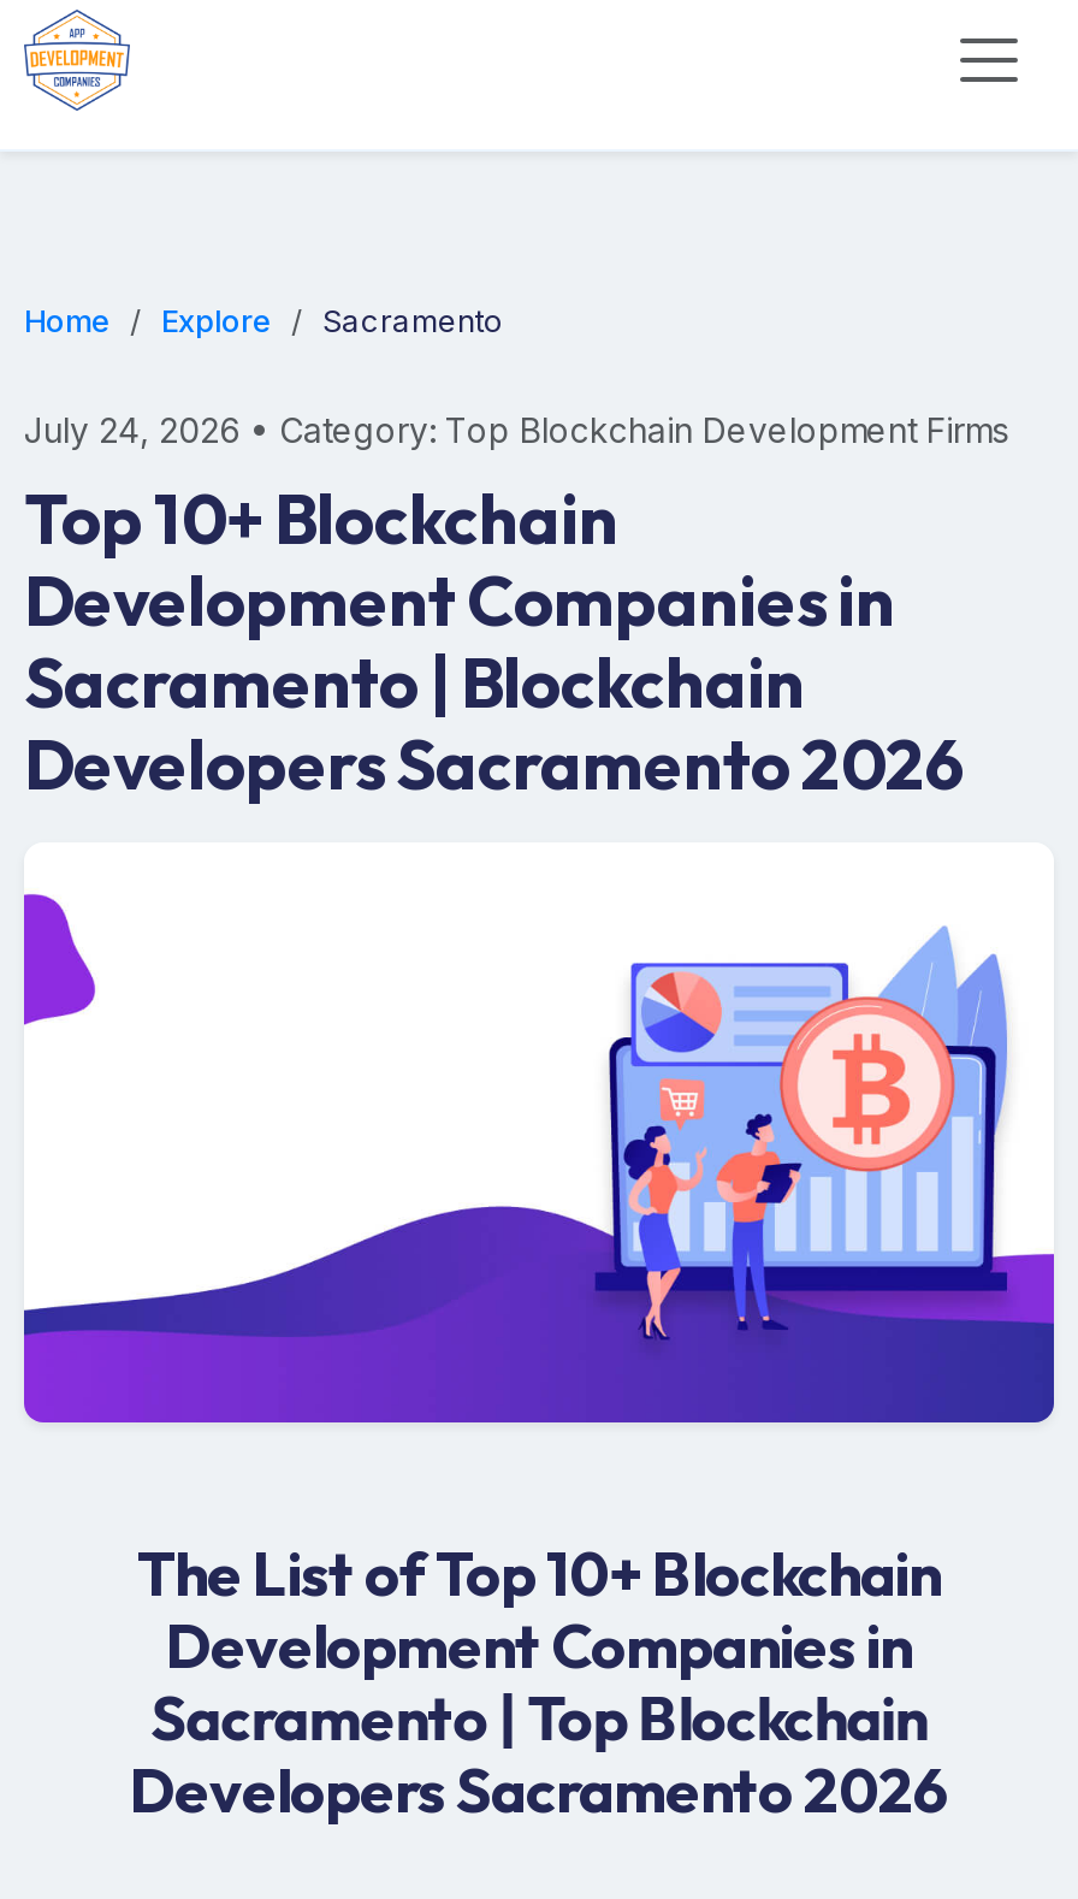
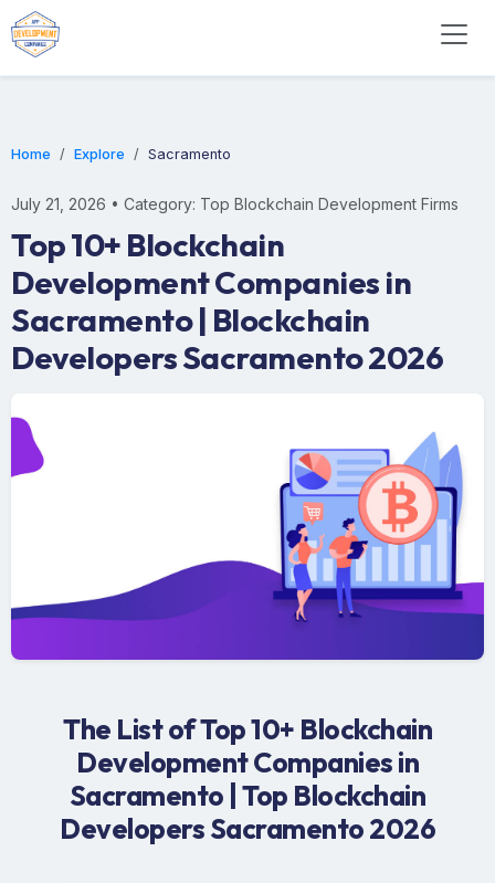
[24,409,1008,450] July 24, 2026 • Category: Top Blockchain Development Firms -> [11,195,459,213] July 21, 2026 • Category: Top Blockchain Development Firms

